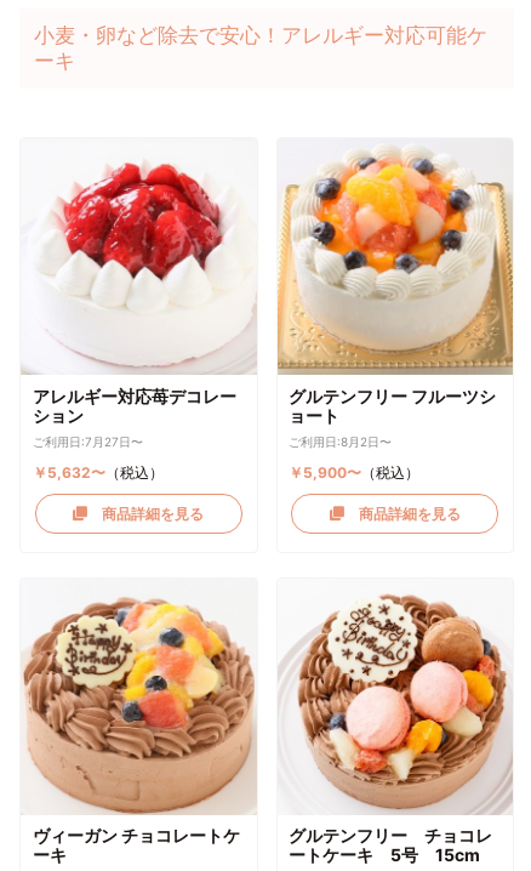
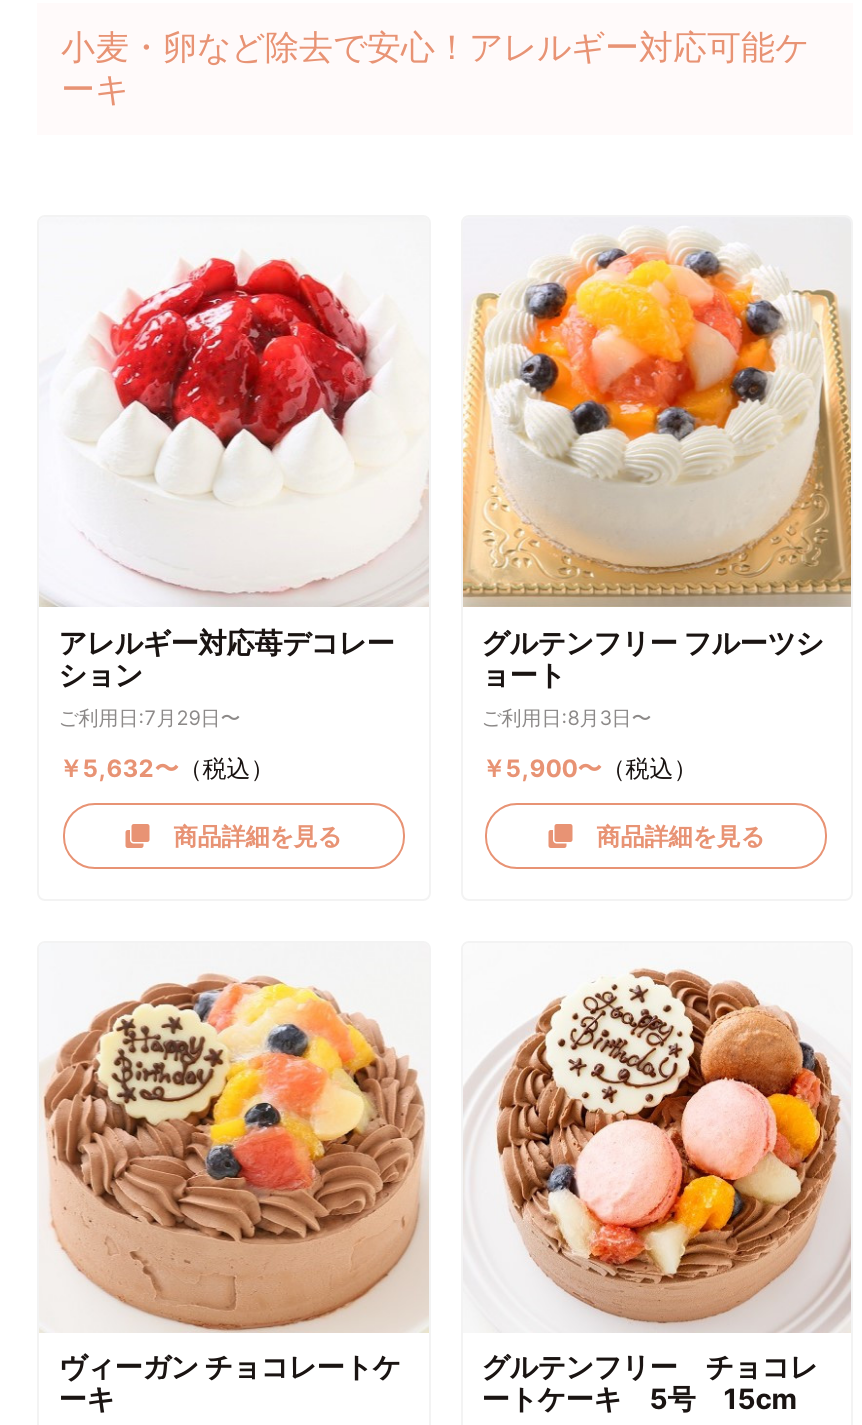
[32,434,143,448] ご利用日:7月27日〜 -> [58,704,240,728] ご利用日:7月29日〜
[289,434,392,448] ご利用日:8月2日〜 -> [481,704,651,728] ご利用日:8月3日〜

